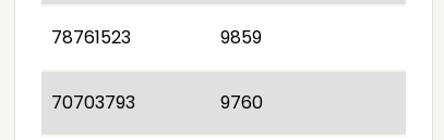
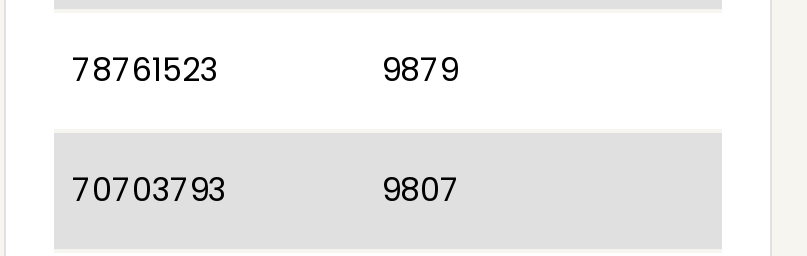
[220,25,262,50] 9859 -> [382,47,458,93] 9879
[220,90,263,115] 9760 -> [382,167,460,213] 9807

